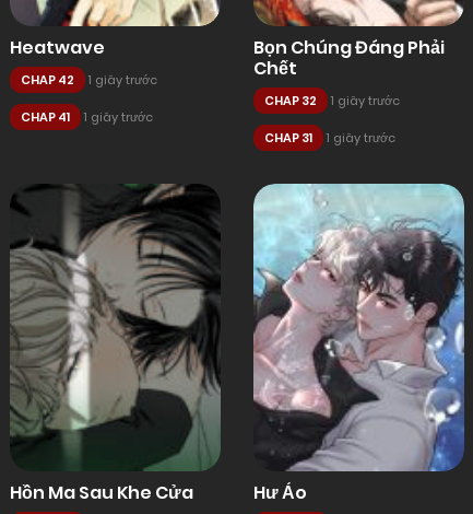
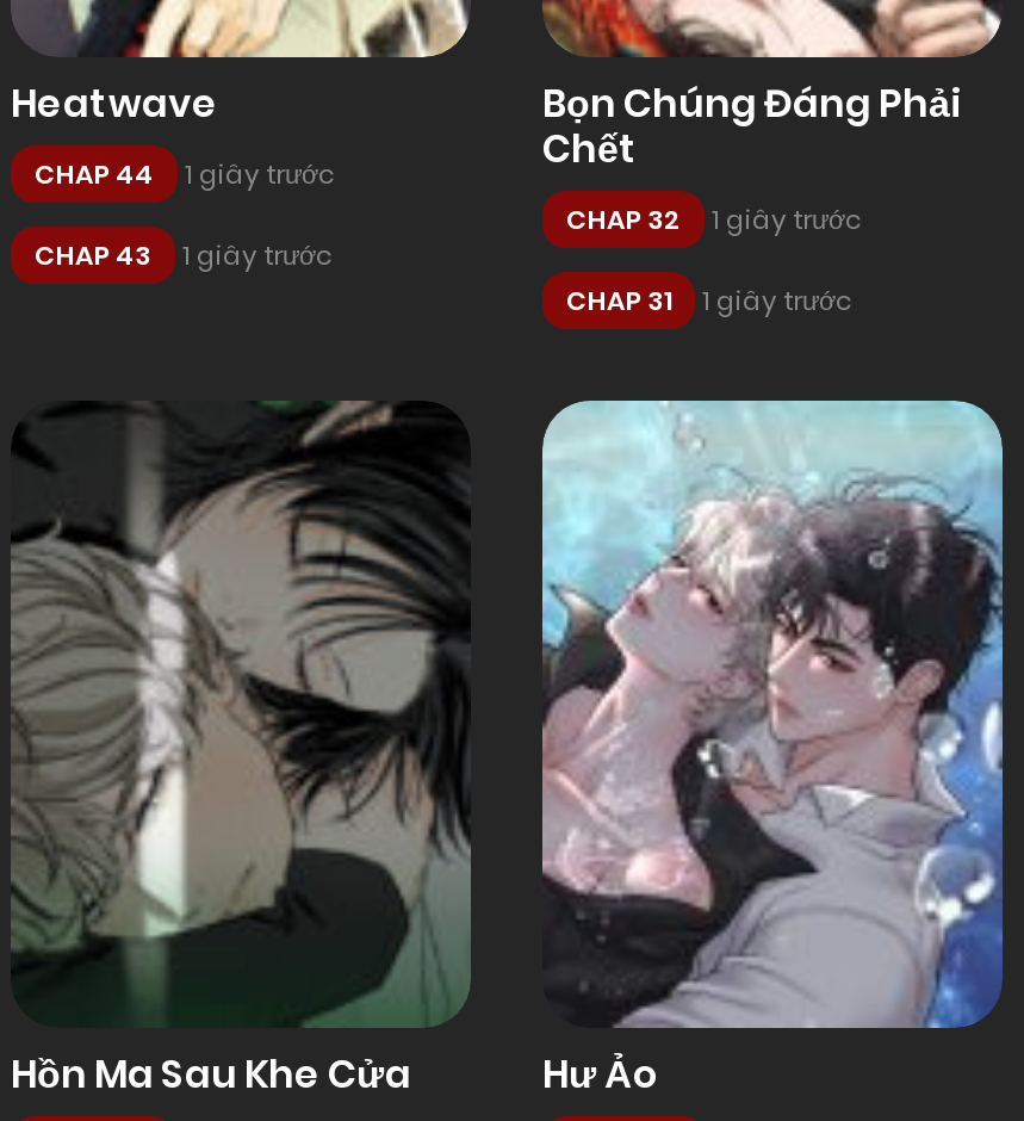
[21,71,157,89] CHAP 42 1 giây trước -> [35,156,335,194] CHAP 44 1 giây trước
[21,108,153,126] CHAP 41 1 giây trước -> [35,237,333,275] CHAP 43 1 giây trước

